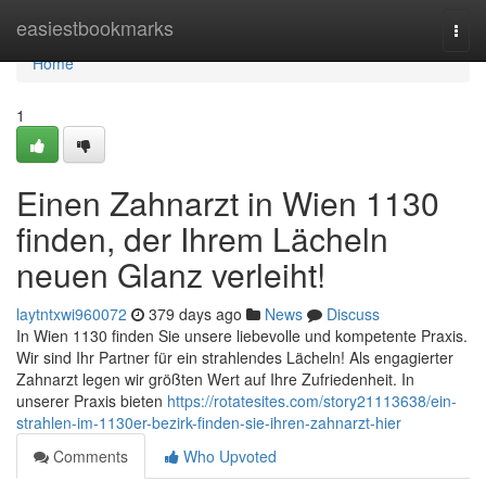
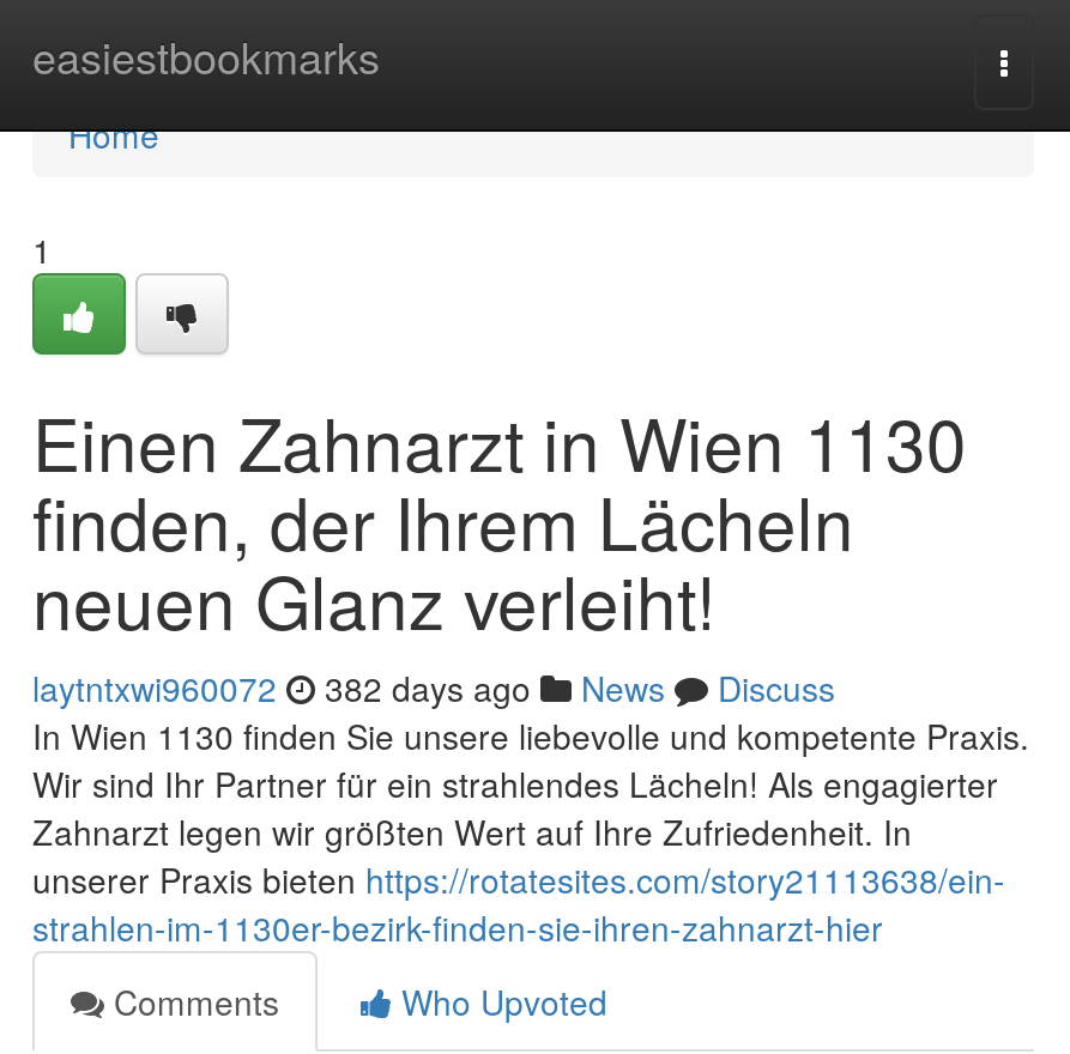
[16,303,380,325] laytntxwi960072 379 days ago News Discuss -> [32,664,835,711] laytntxwi960072 382 days ago News Discuss

